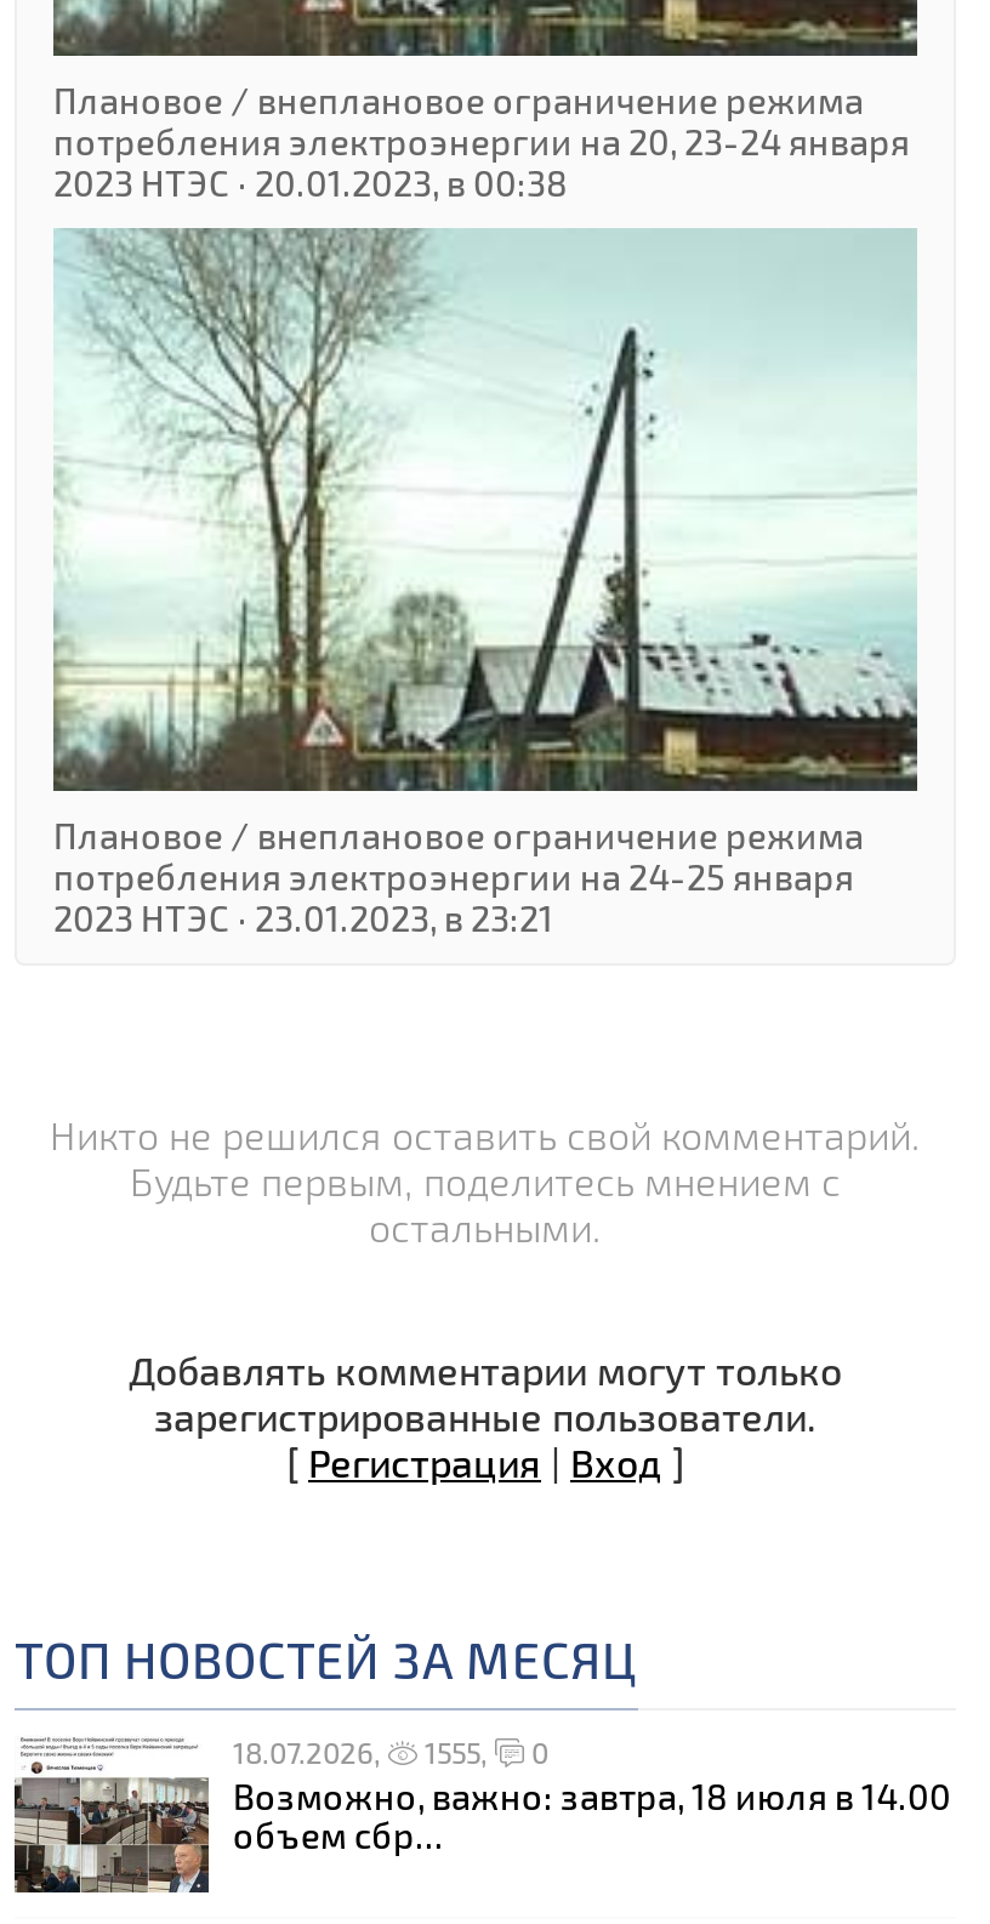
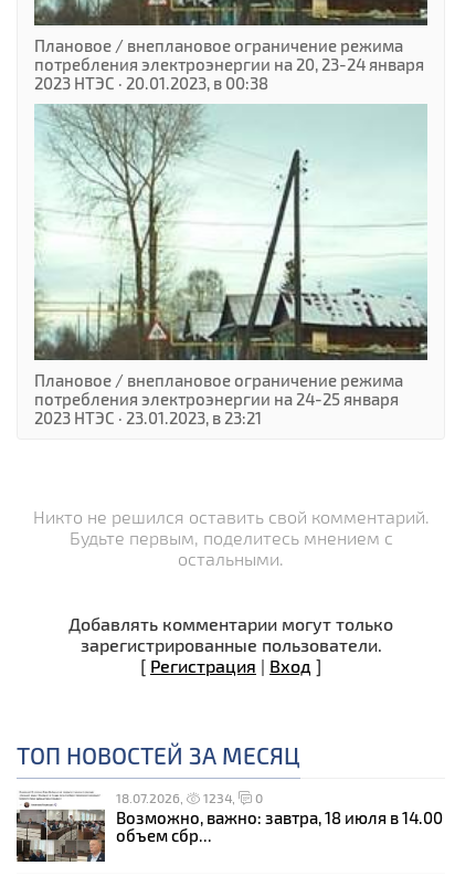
[233,1734,548,1768] 18.07.2026, 1555, 0 -> [116,789,263,805] 18.07.2026, 1234, 0

